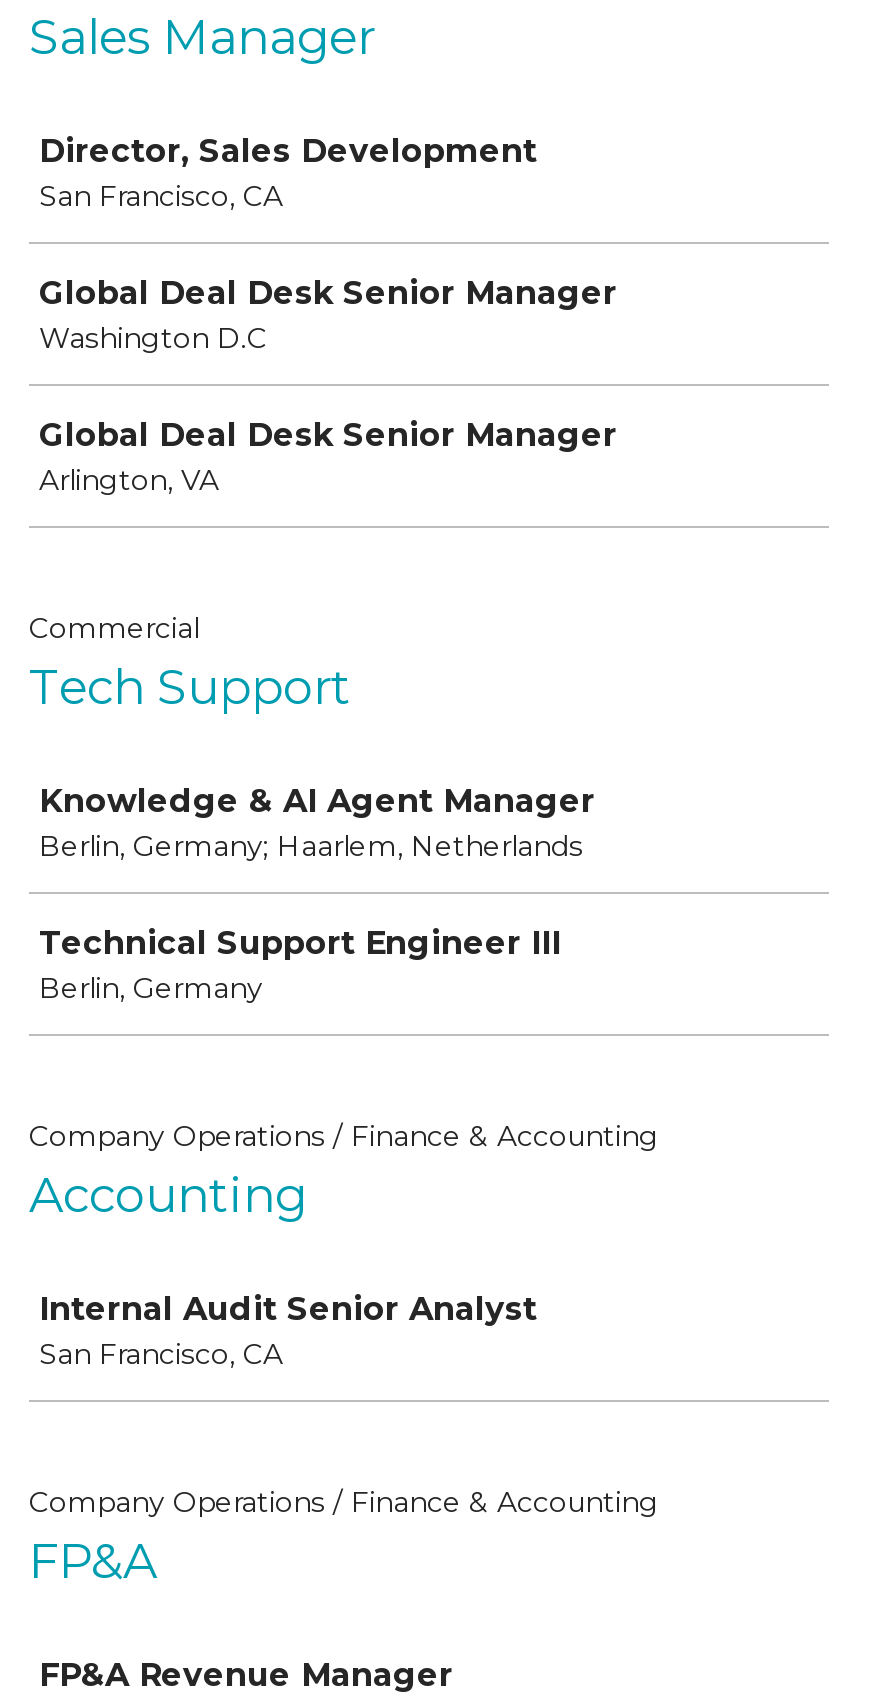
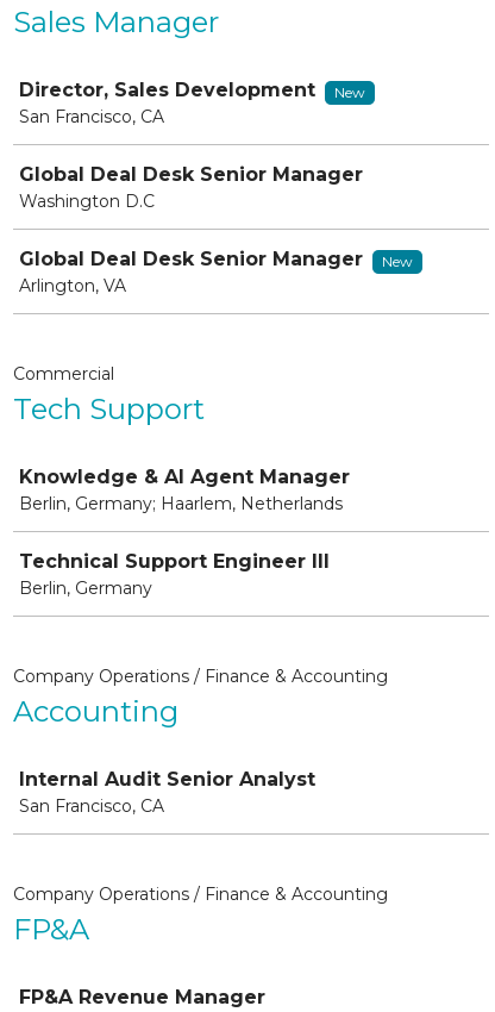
none -> [334,83,365,101] New
none -> [382,252,413,270] New

